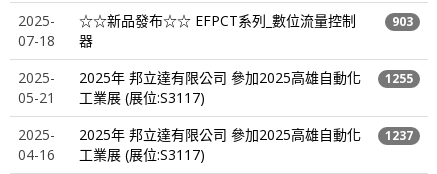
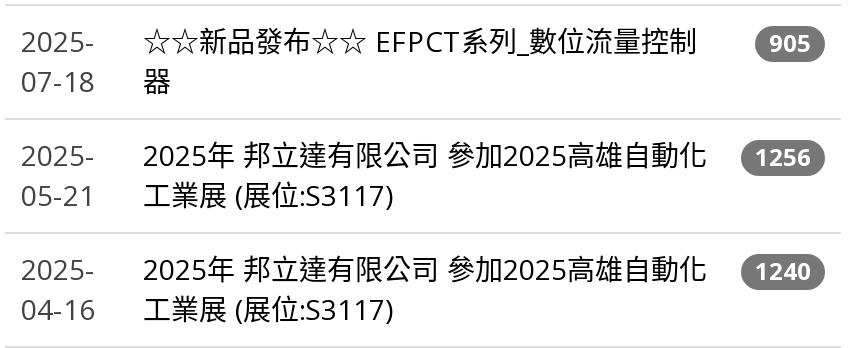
[392,12,413,29] 903 -> [769,25,811,59] 905
[18,67,413,86] 2025- 2025年 邦立達有限公司 參加2025高雄自動化 1255 -> [21,135,811,173] 2025- 2025年 邦立達有限公司 參加2025高雄自動化 1256
[18,124,413,143] 2025- 2025年 邦立達有限公司 參加2025高雄自動化 1237 -> [21,249,811,287] 2025- 2025年 邦立達有限公司 參加2025高雄自動化 1240

